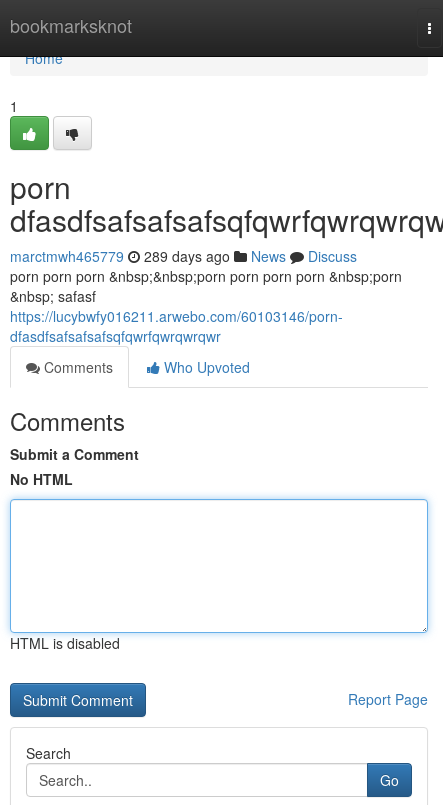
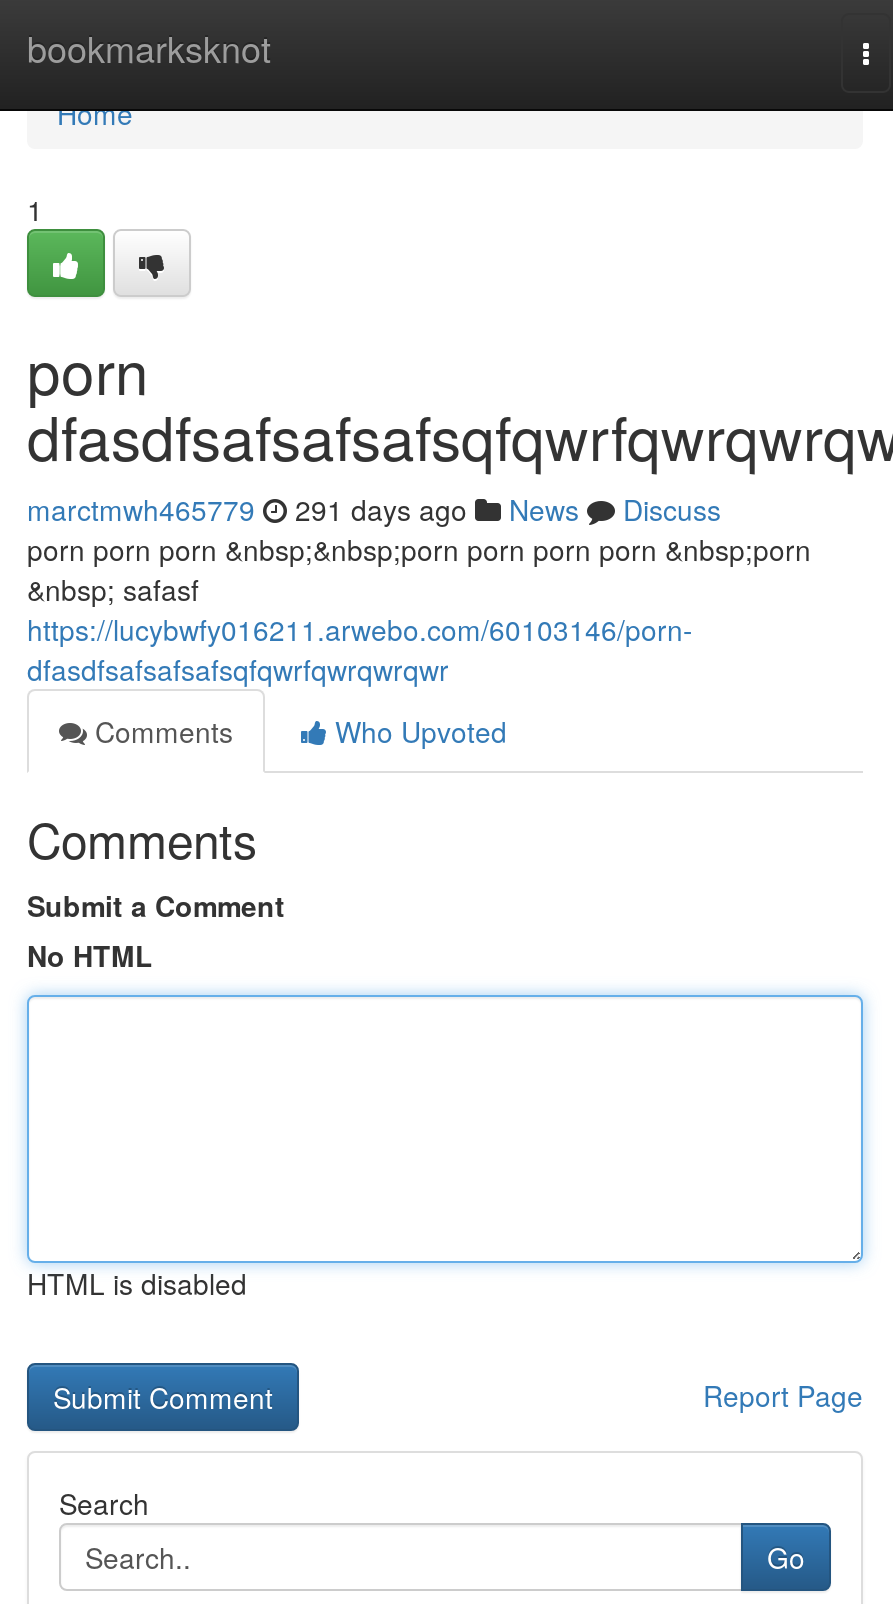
[10,246,357,266] marctmwh465779 289 days ago News Discuss -> [27,489,721,529] marctmwh465779 291 days ago News Discuss

